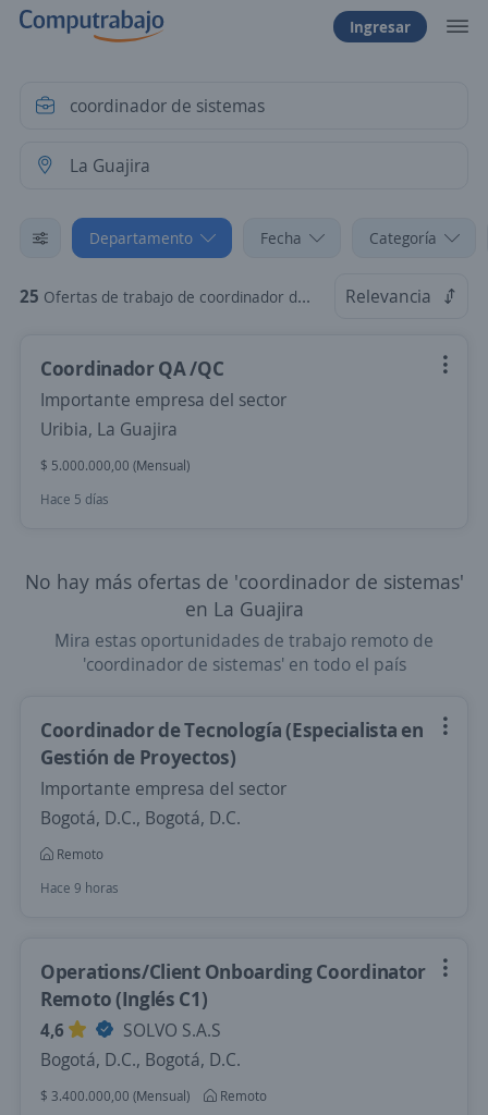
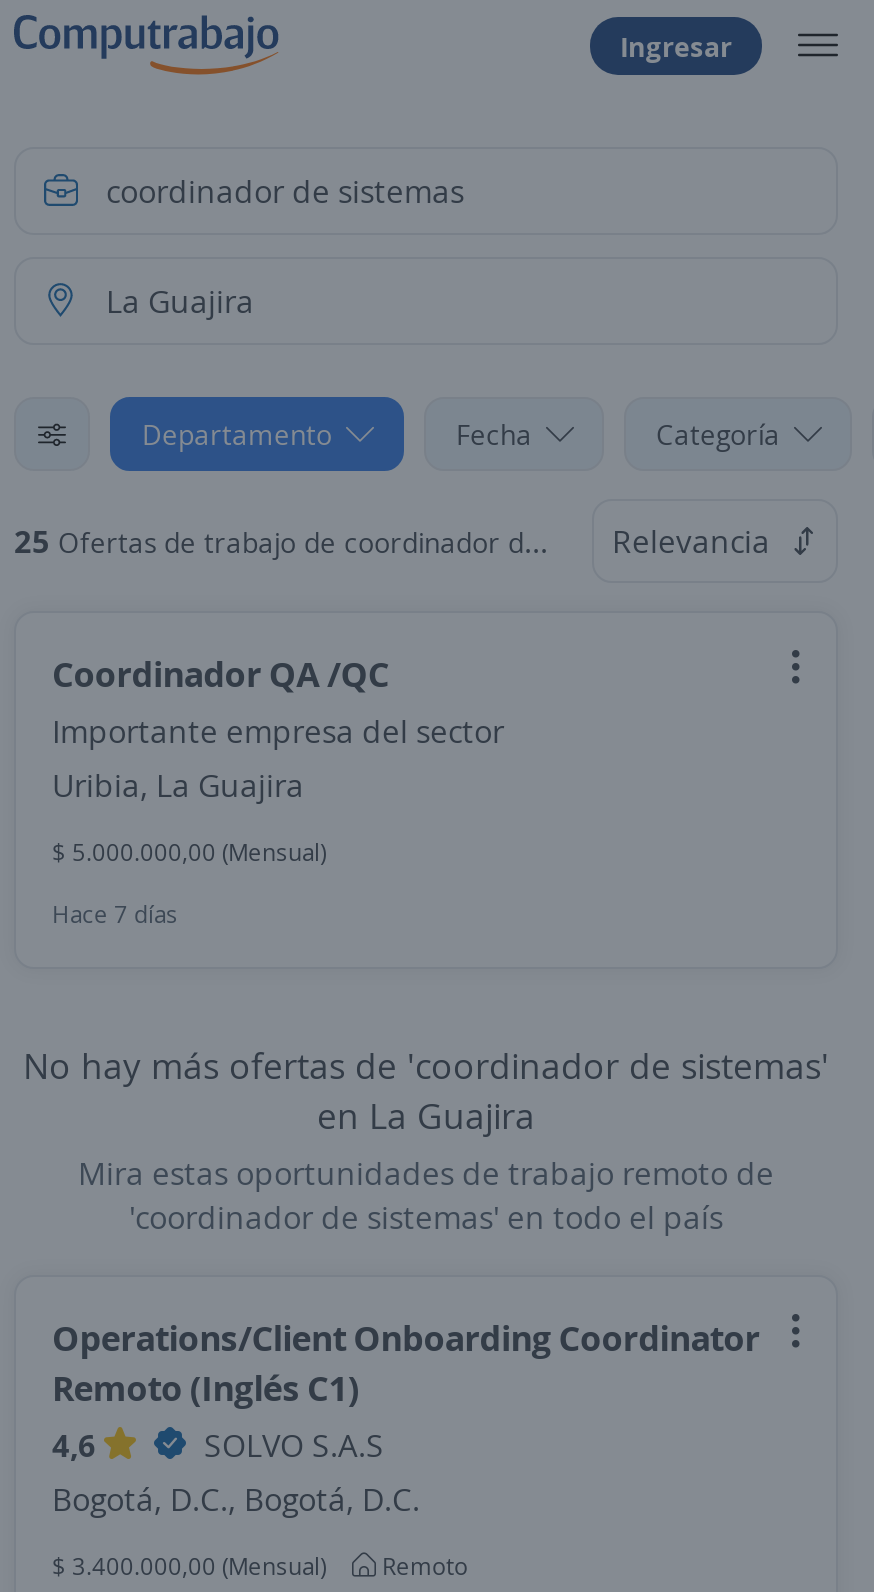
[40,490,109,509] Hace 5 días -> [52,897,178,931] Hace 7 días
[40,716,423,897] Coordinador de Tecnología (Especialista en | Gestión de Proyectos) | Importante empresa del sector | Bogotá, D.C., Bogotá, D.C. | Remoto | Hace 9 horas -> none

